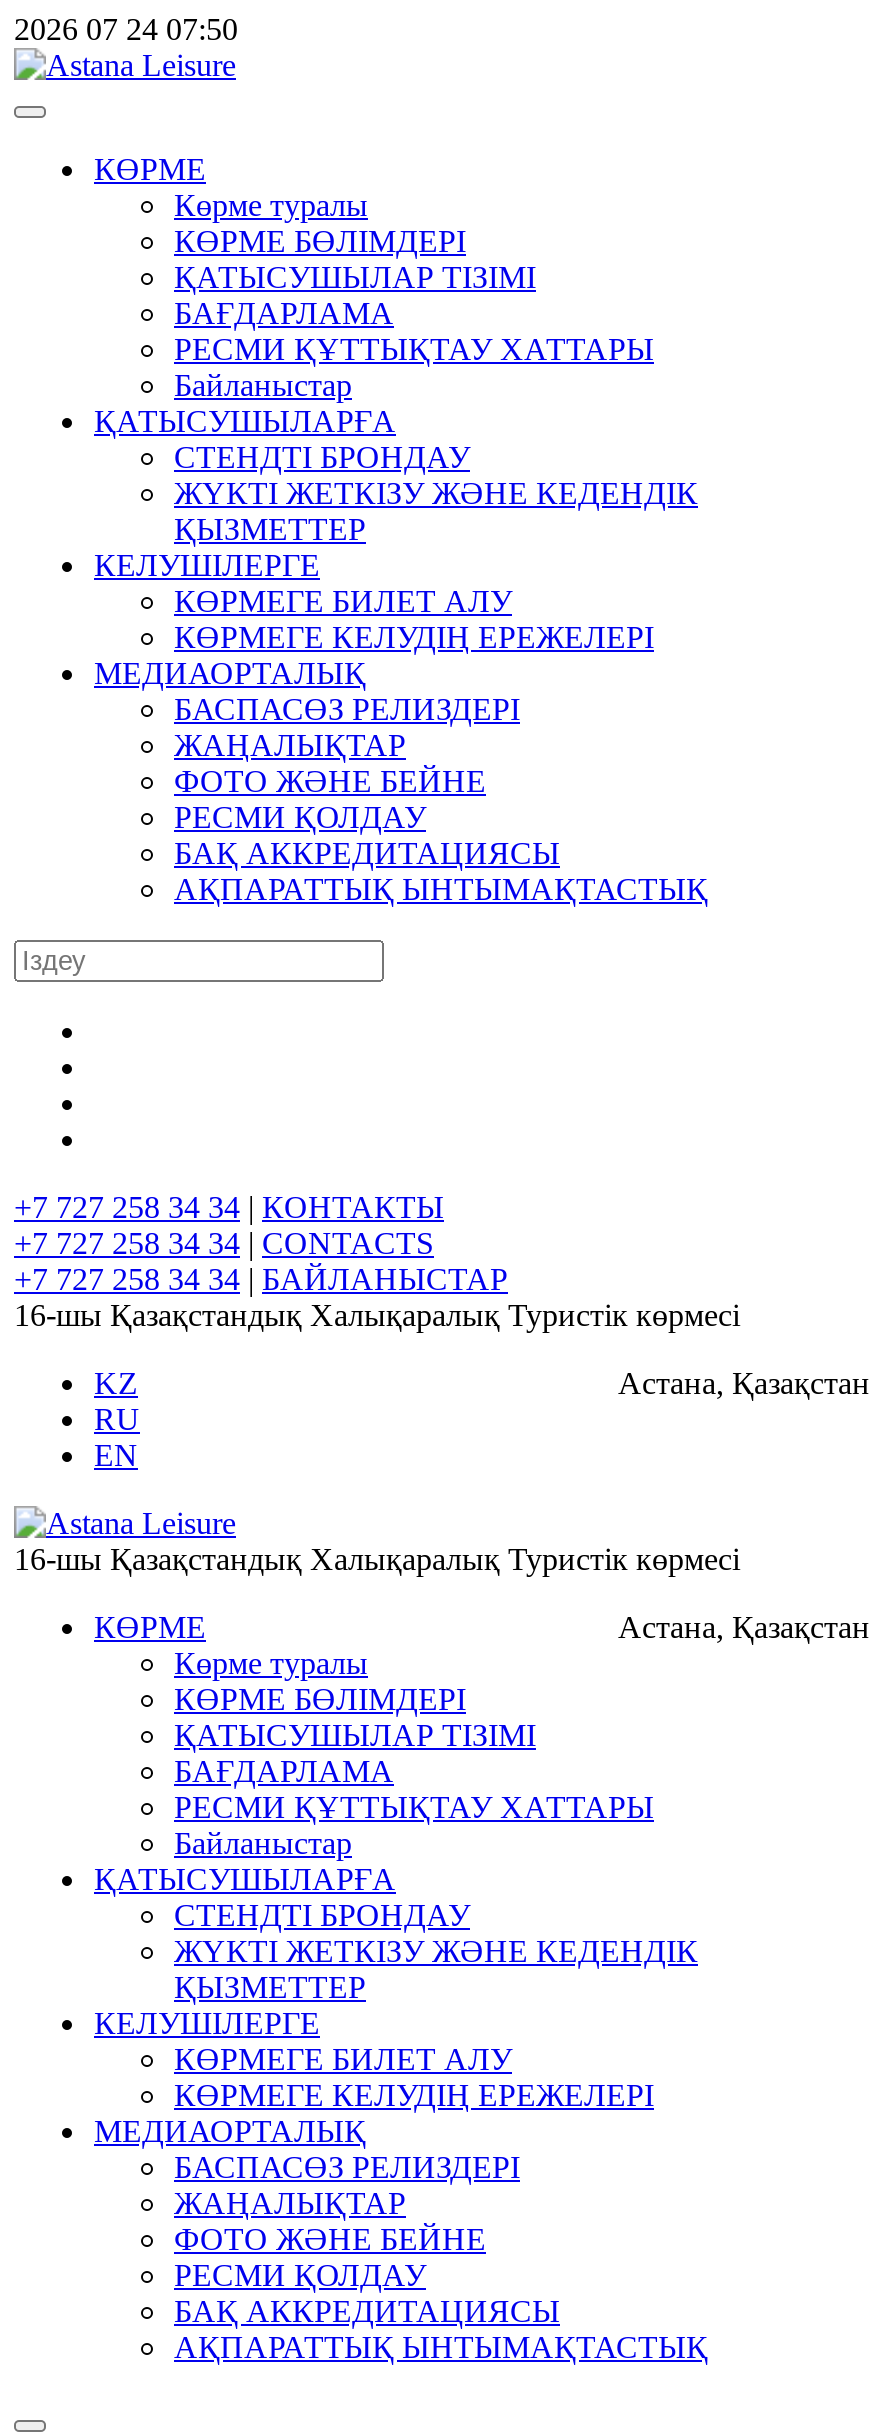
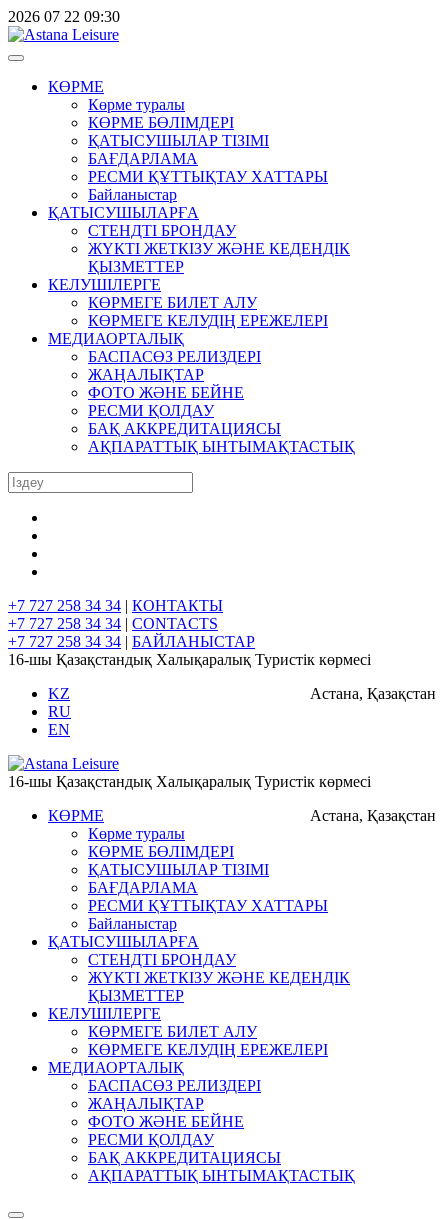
[14,12,238,46] 2026 07 24 07:50 -> [8,8,120,25] 2026 07 22 09:30

